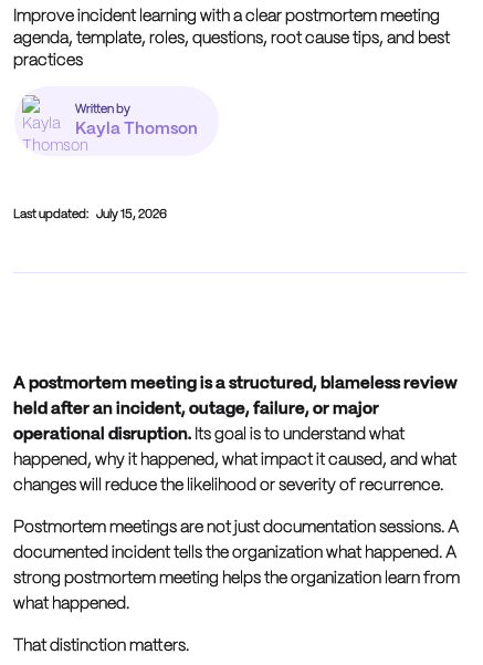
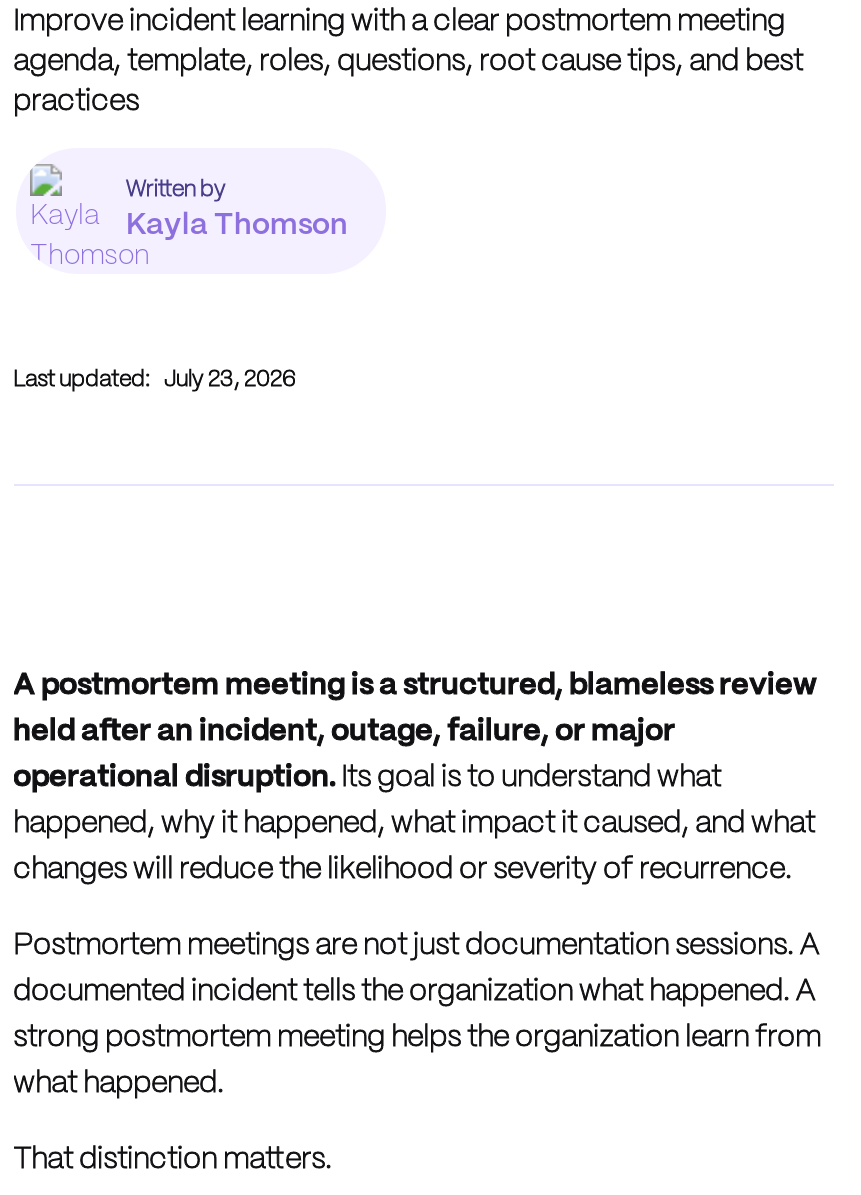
[13,209,167,220] Last updated: July 15, 2026 -> [13,370,296,390] Last updated: July 23, 2026

